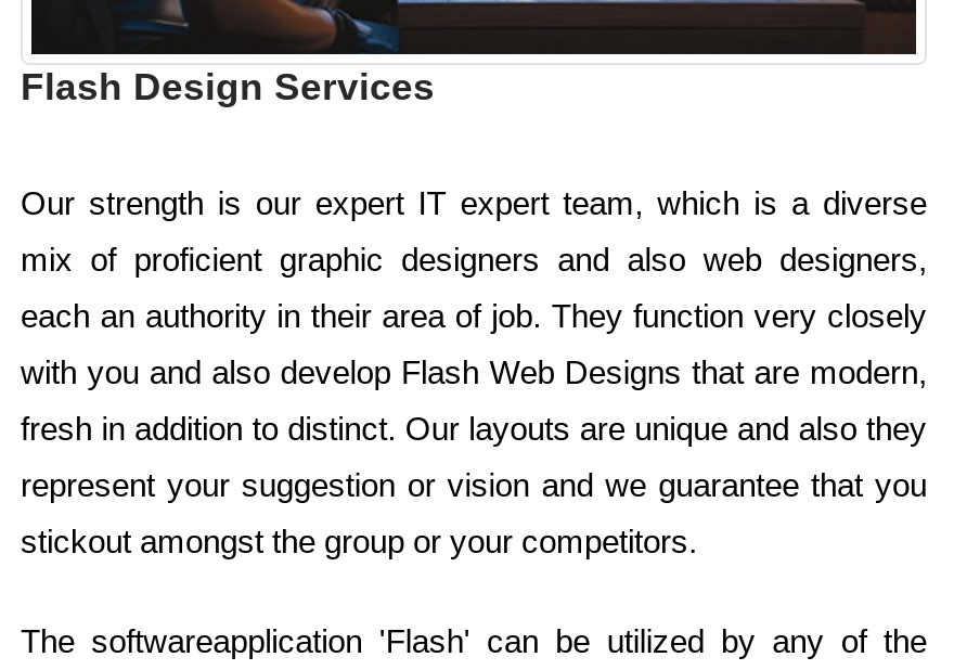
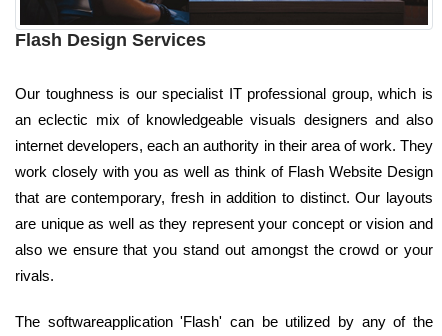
[21,184,927,559] Our strength is our expert IT expert team, which is a diverse | mix of proficient graphic designers and also web designers, | each an authority in their area of job. They function very closely | with you and also develop Flash Web Designs that are modern, | fresh in addition to distinct. Our layouts are unique and also they | represent your suggestion or vision and we guarantee that you | stickout amongst the group or your competitors. -> [15,85,433,284] Our toughness is our specialist IT professional group, which is | an eclectic mix of knowledgeable visuals designers and also | internet developers, each an authority in their area of work. They | work closely with you as well as think of Flash Website Design | that are contemporary, fresh in addition to distinct. Our layouts | are unique as well as they represent your concept or vision and | also we ensure that you stand out amongst the crowd or your | rivals.

